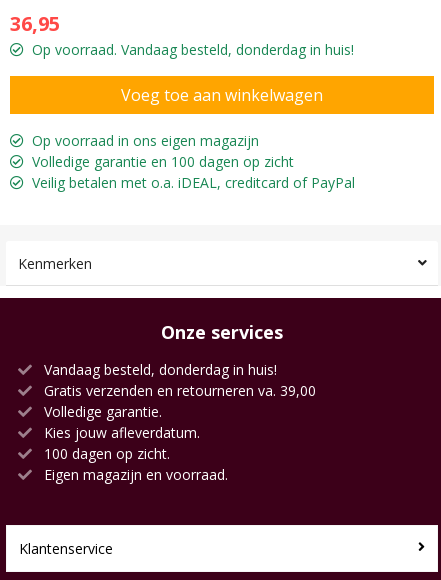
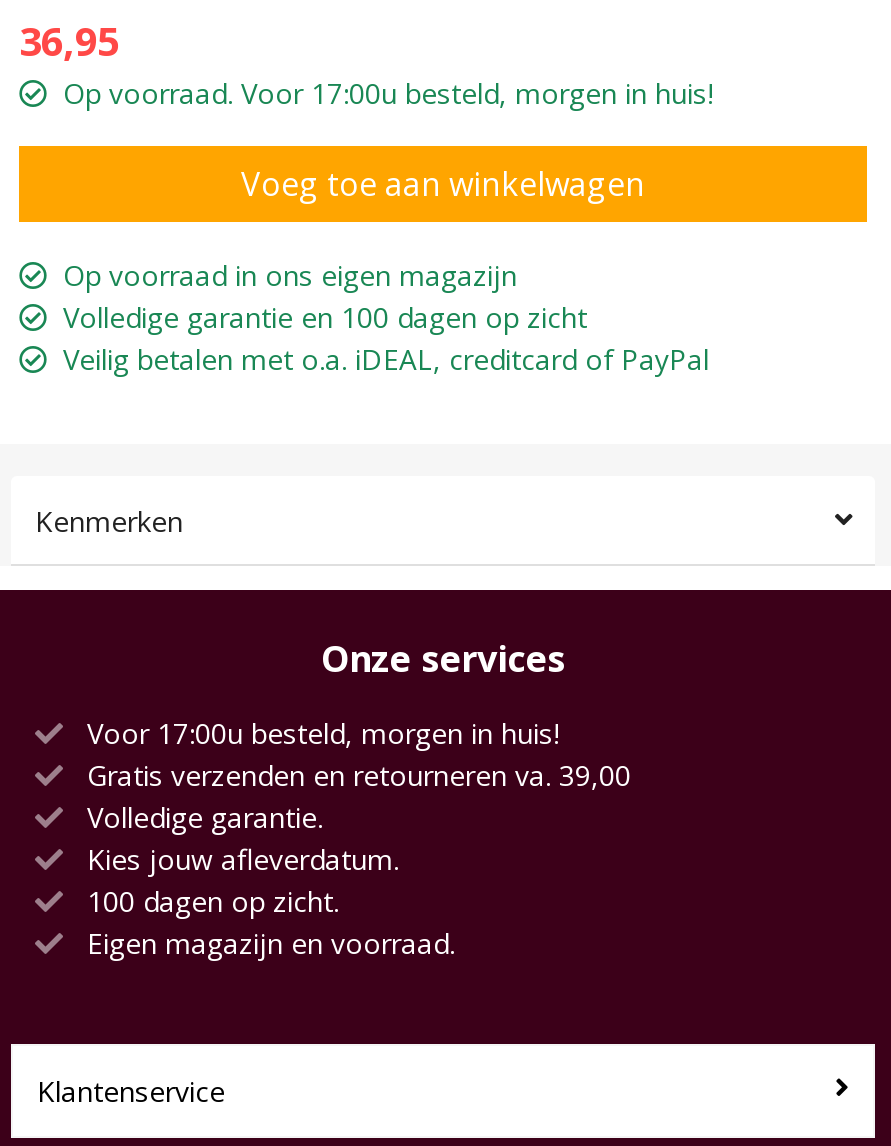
[32,40,354,59] Op voorraad. Vandaag besteld, donderdag in huis! -> [63,74,713,112] Op voorraad. Voor 17:00u besteld, morgen in huis!
[40,360,277,379] Vandaag besteld, donderdag in huis! -> [79,714,559,752] Voor 17:00u besteld, morgen in huis!

